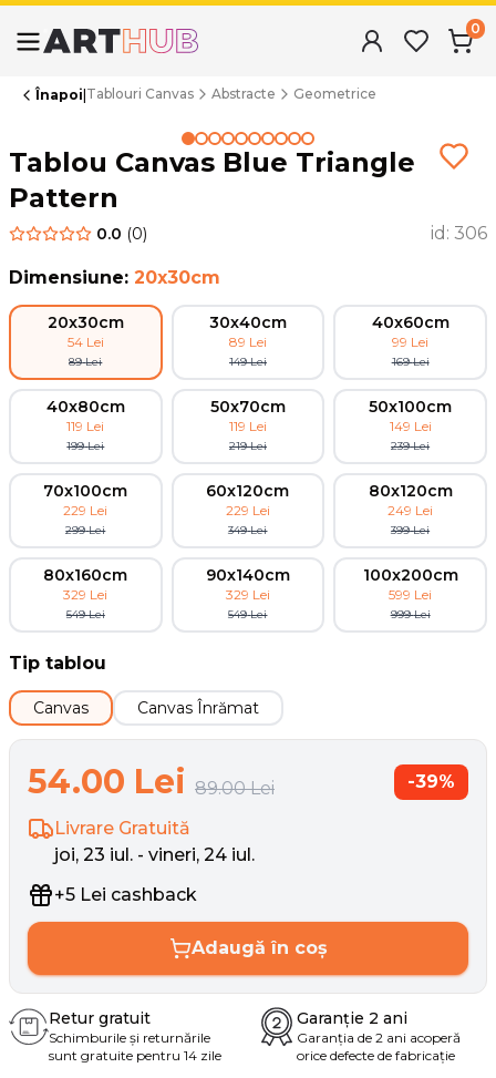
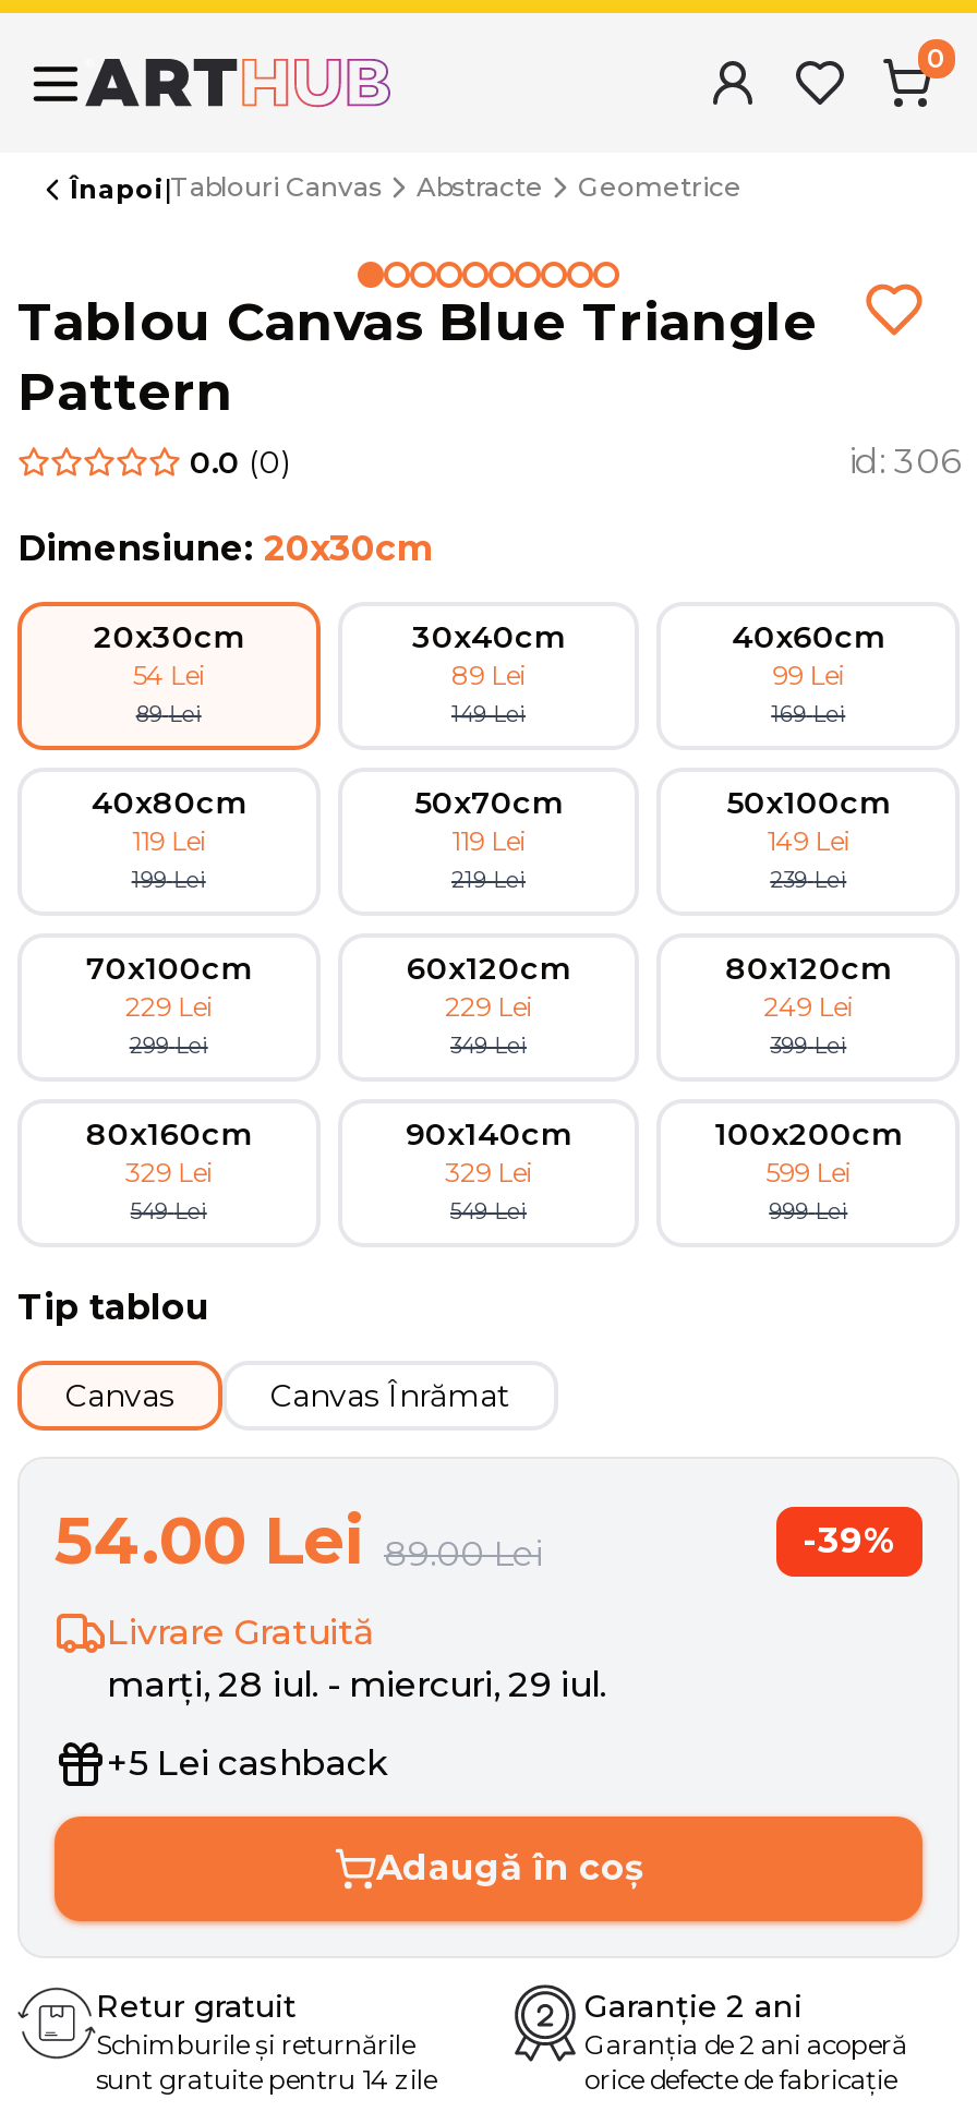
[54,844,255,865] joi, 23 iul. - vineri, 24 iul. -> [107,1664,606,1705] marți, 28 iul. - miercuri, 29 iul.

